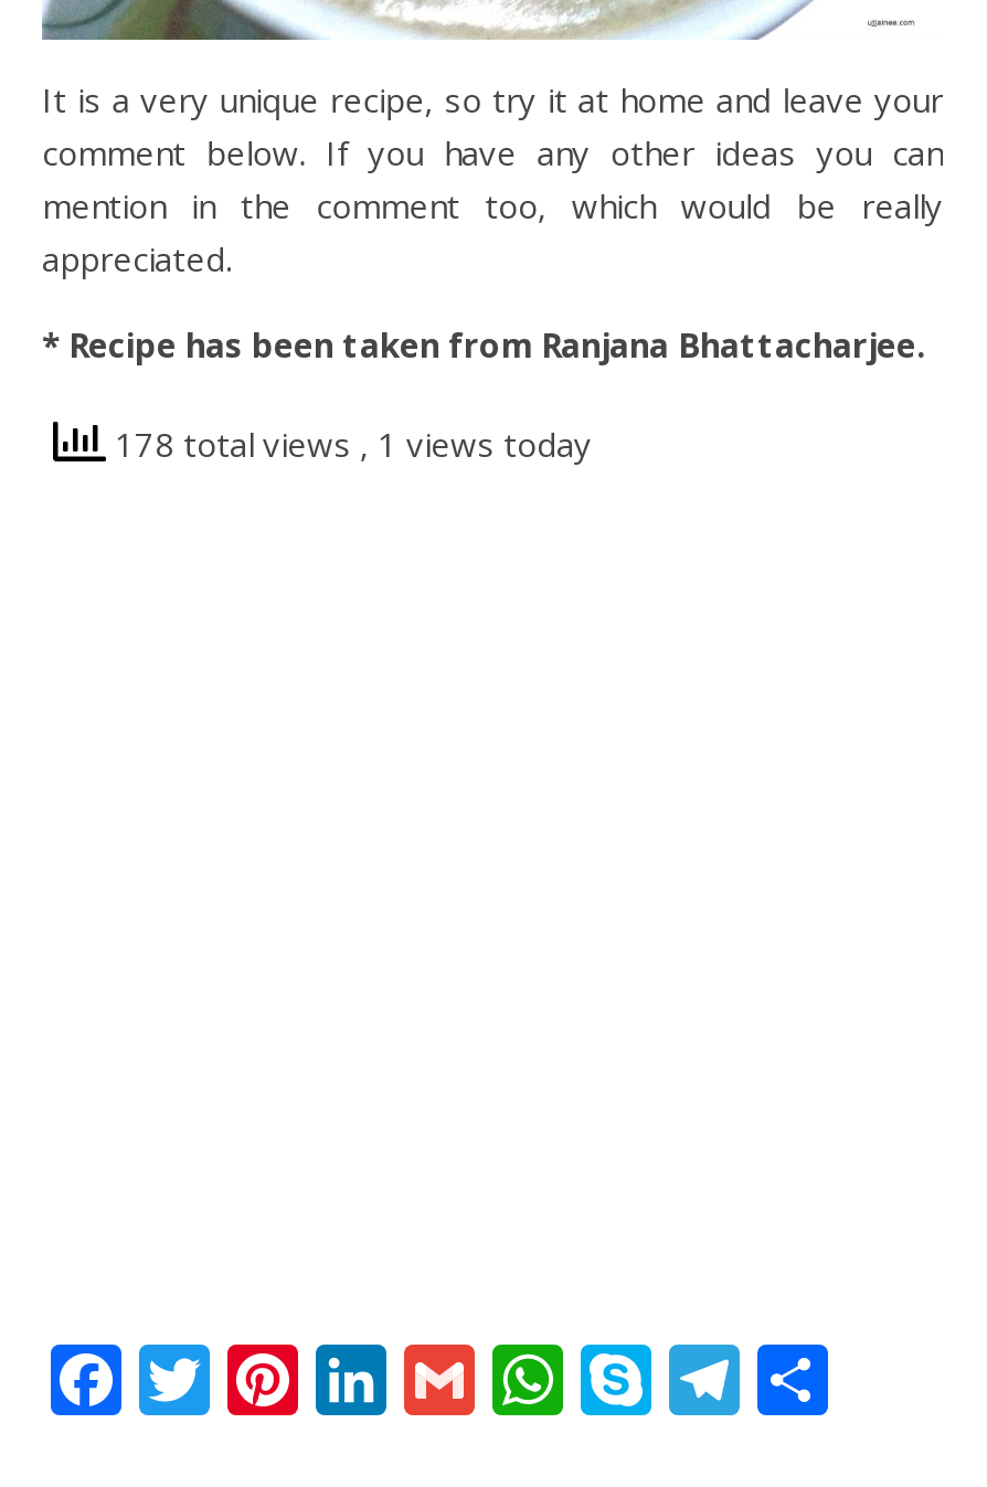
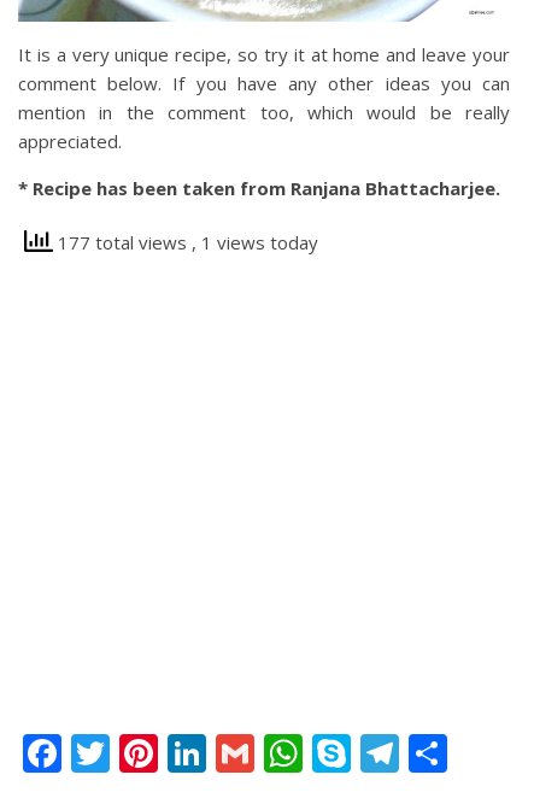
[106,422,592,467] 178 total views, 1 views today -> [53,231,318,255] 177 total views, 1 views today

